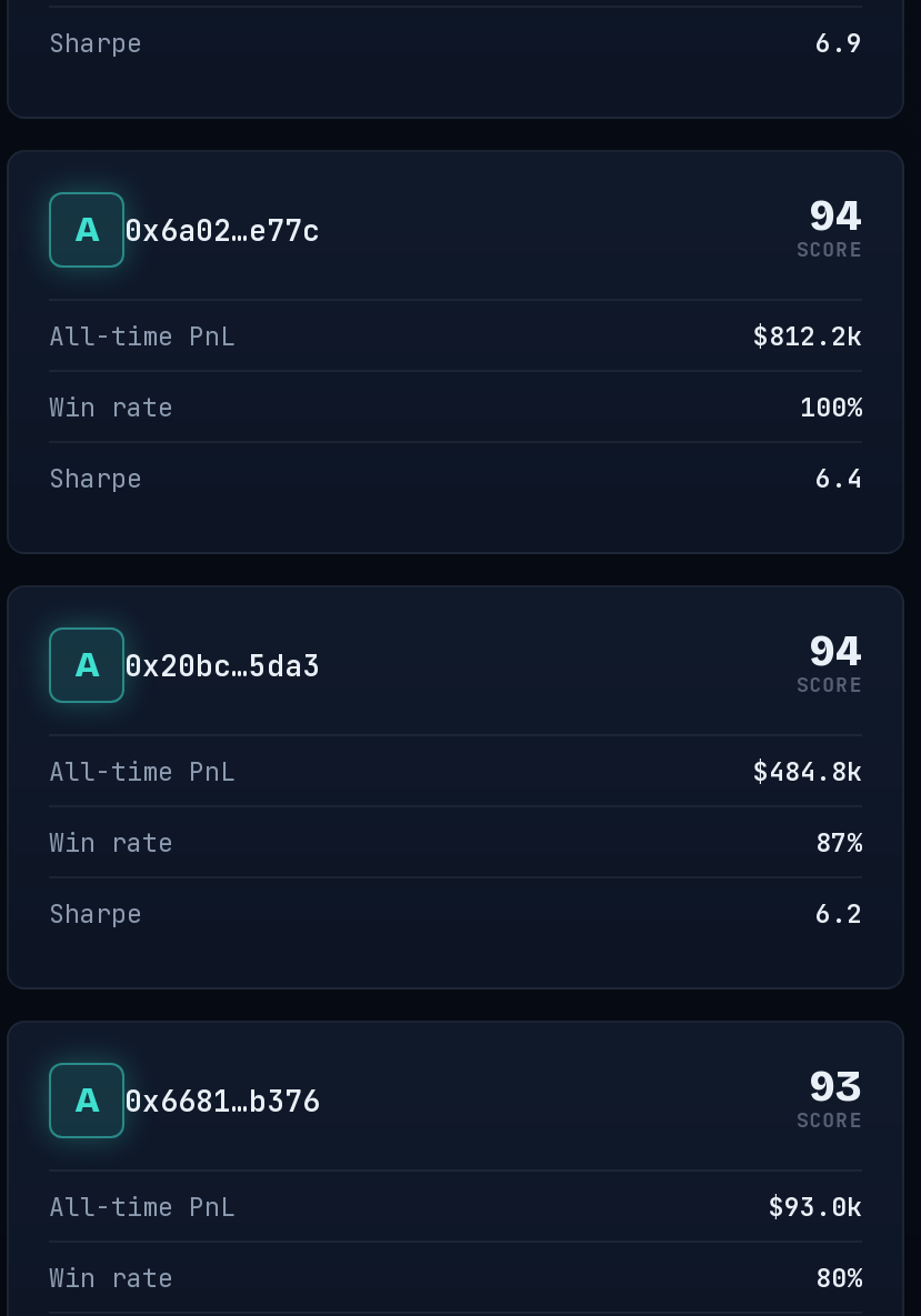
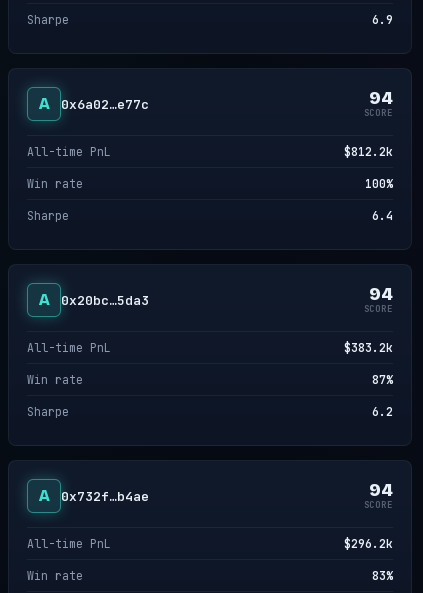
[753,754,862,787] $484.8k -> [344,340,393,355] $383.2k
[124,1061,862,1119] 0x6681…b376 | 93 -> [61,478,393,504] 0x732f…b4ae | 94
[769,1189,862,1223] $93.0k -> [344,536,393,551] $296.2k
[815,1260,862,1294] 80% -> [372,568,393,583] 83%

